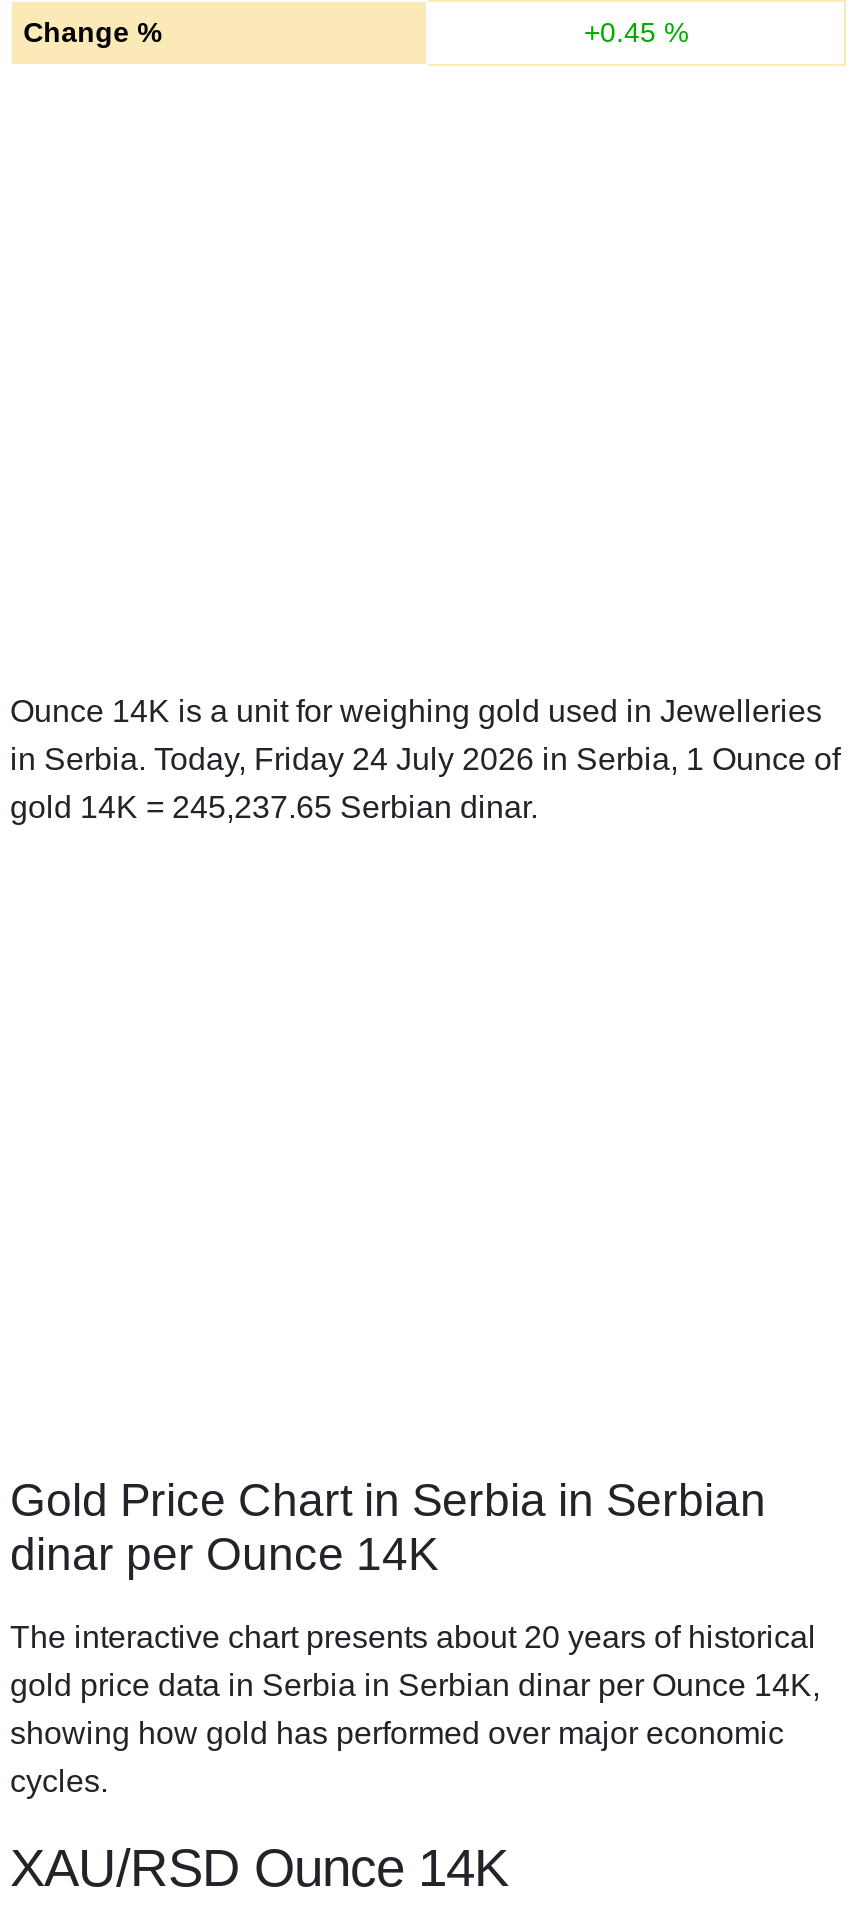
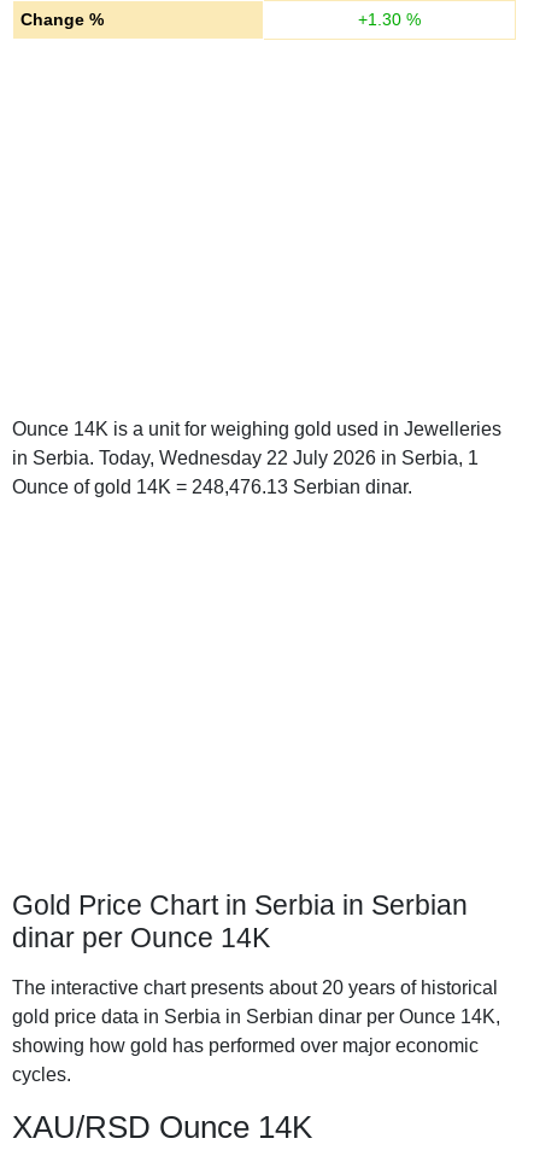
[584,16,688,48] +0.45% -> [358,10,421,29] +1.30%
[10,742,840,824] in Serbia. Today, Friday 24 July 2026 in Serbia, 1 Ounce of | gold 14K = 245,237.65 Serbian dinar. -> [12,448,479,497] in Serbia. Today, Wednesday 22 July 2026 in Serbia, 1 | Ounce of gold 14K = 248,476.13 Serbian dinar.

